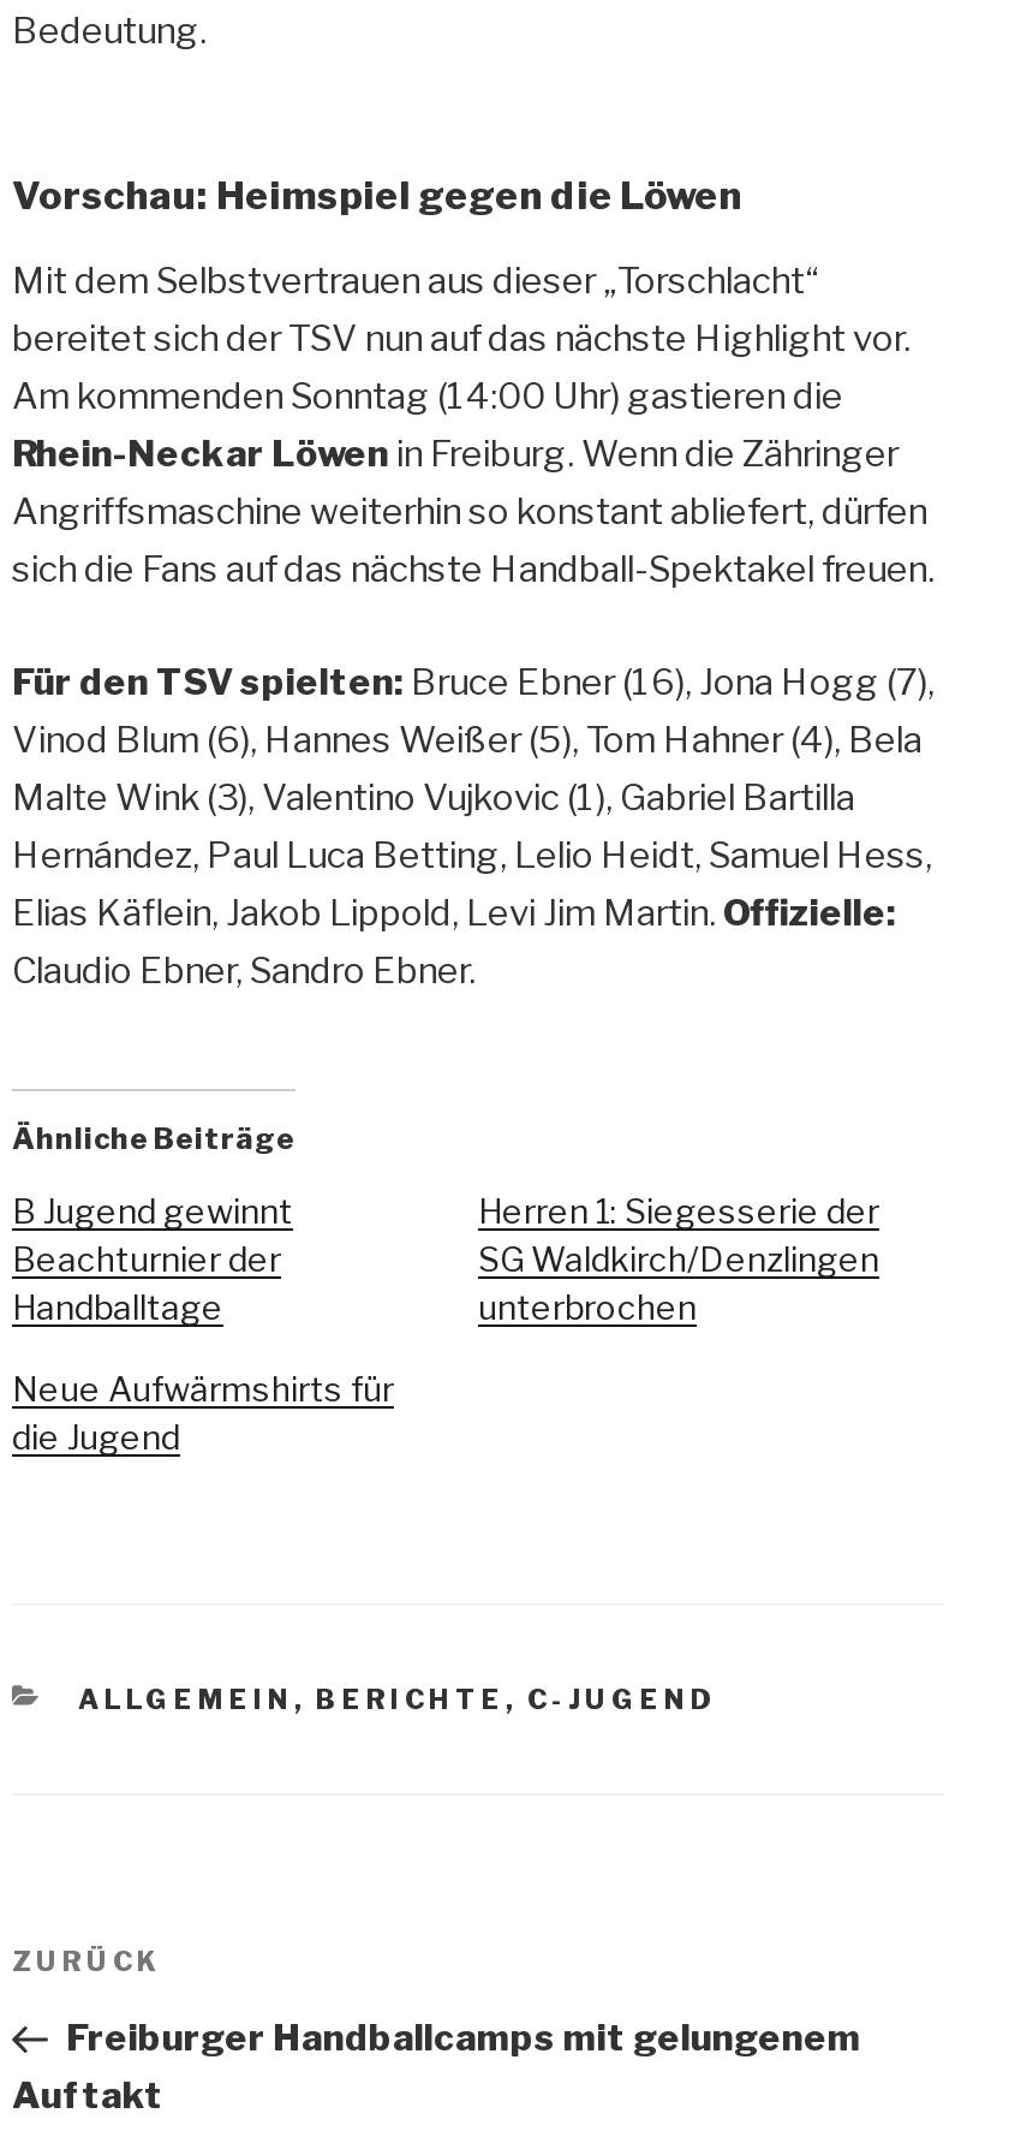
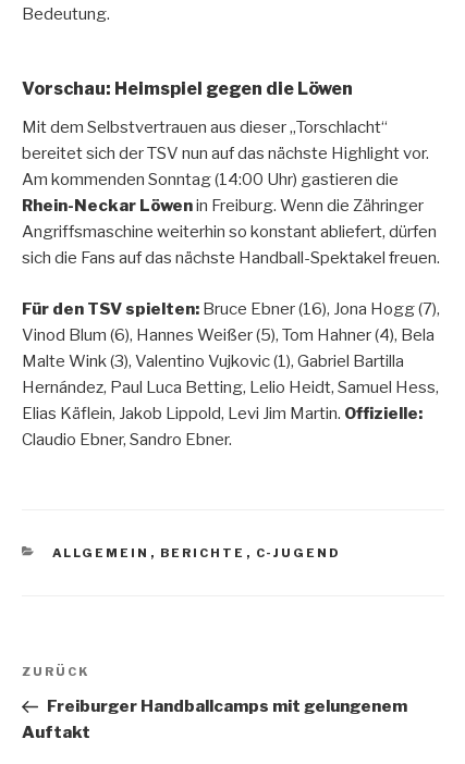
[12,1121,295,1328] Ähnliche Beiträge | B Jugend gewinnt | Beachturnier der | Handballtage -> none
[12,1191,879,1458] Herren 1: Siegesserie der | SG Waldkirch/Denzlingen | unterbrochen | Neue Aufwärmshirts für | die Jugend -> none

